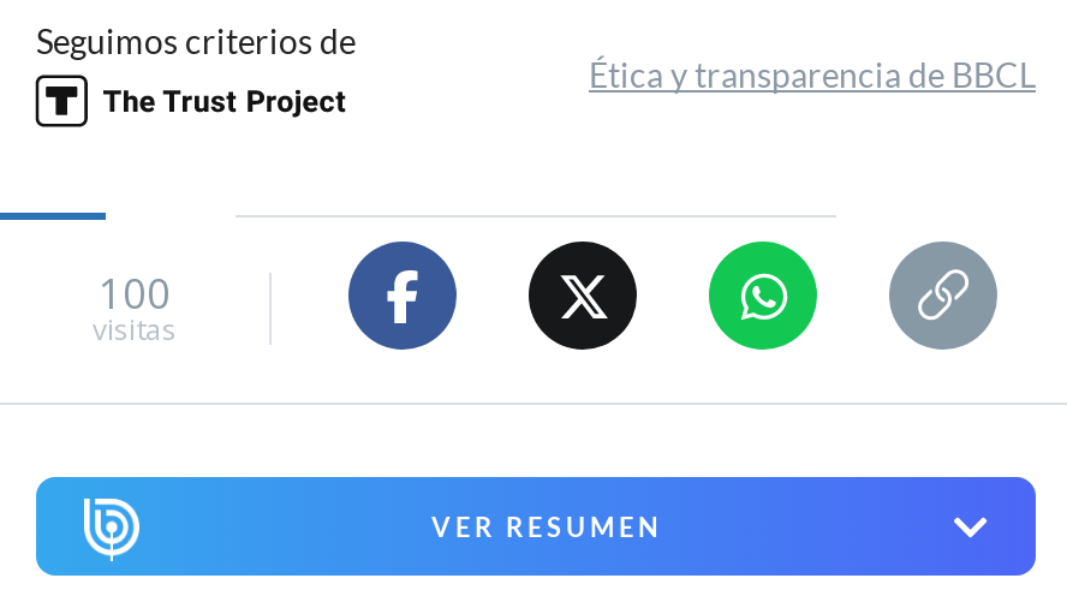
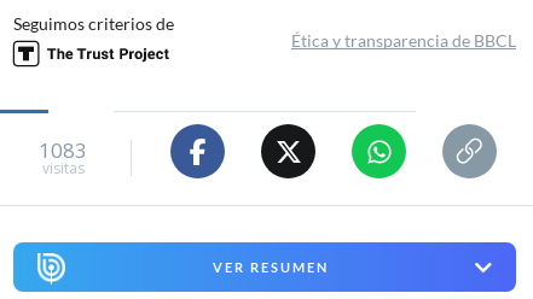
[99,266,171,321] 100 -> [39,136,87,164] 1083

